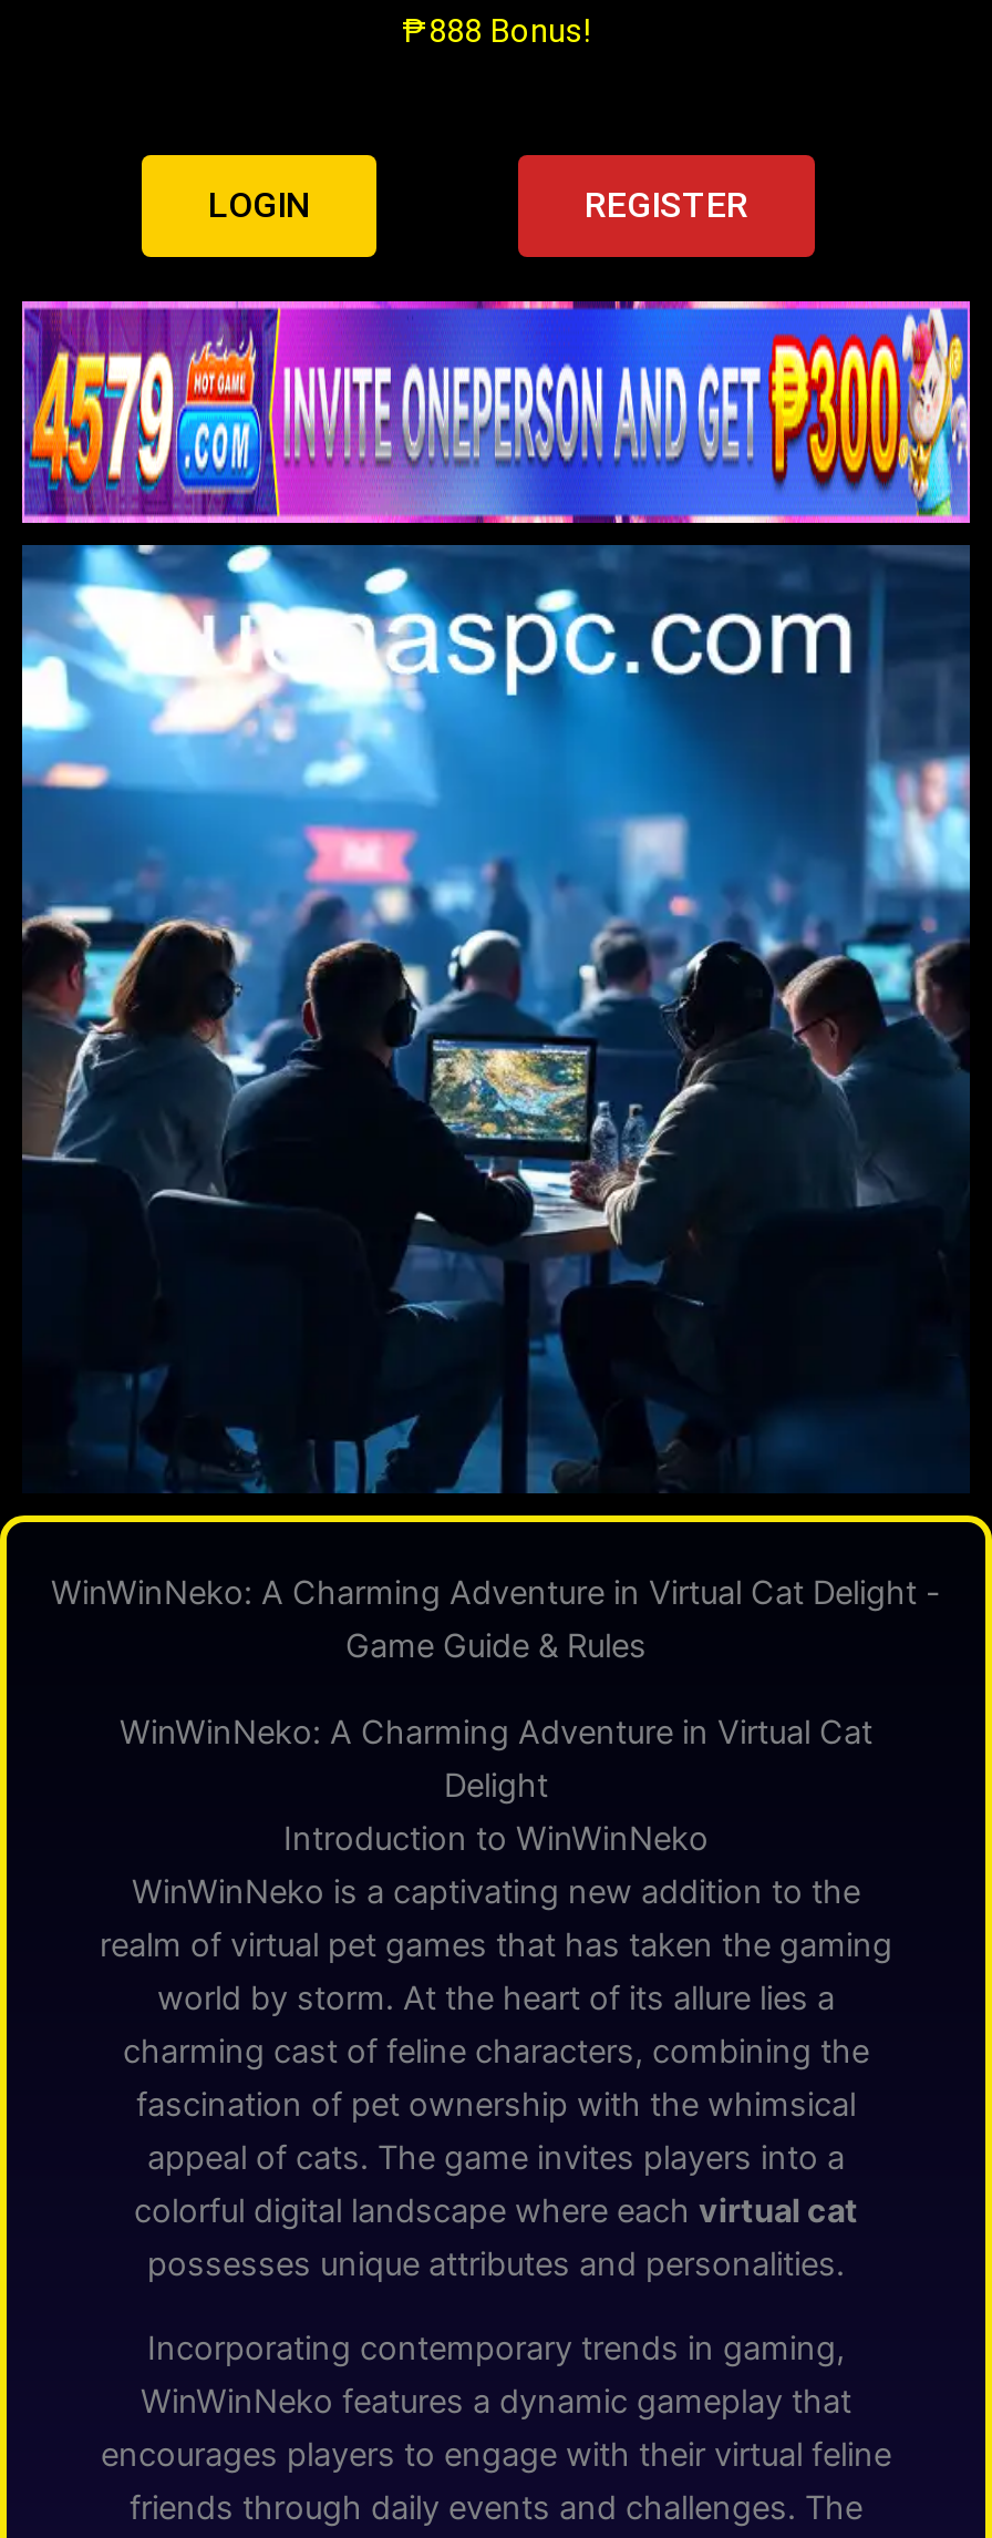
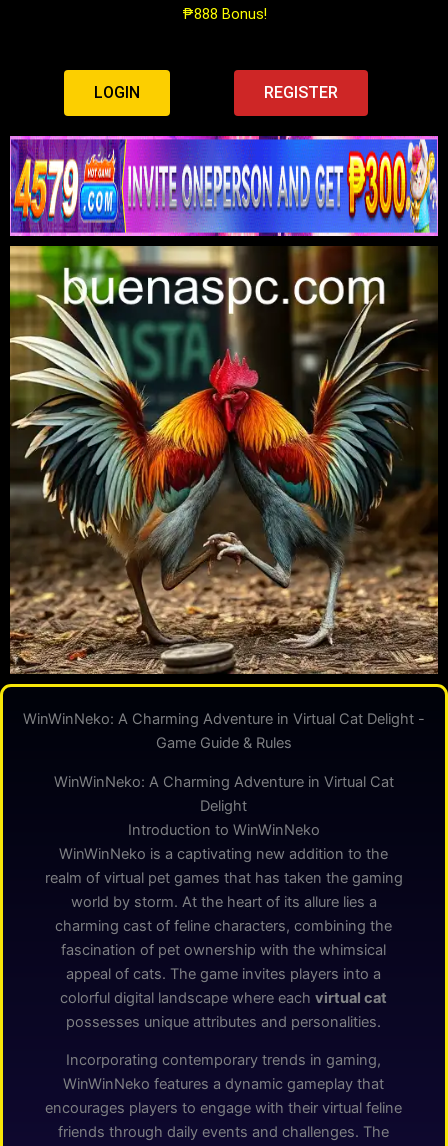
[20,543,972,1496] [image] -> [9,245,439,675] [image]

